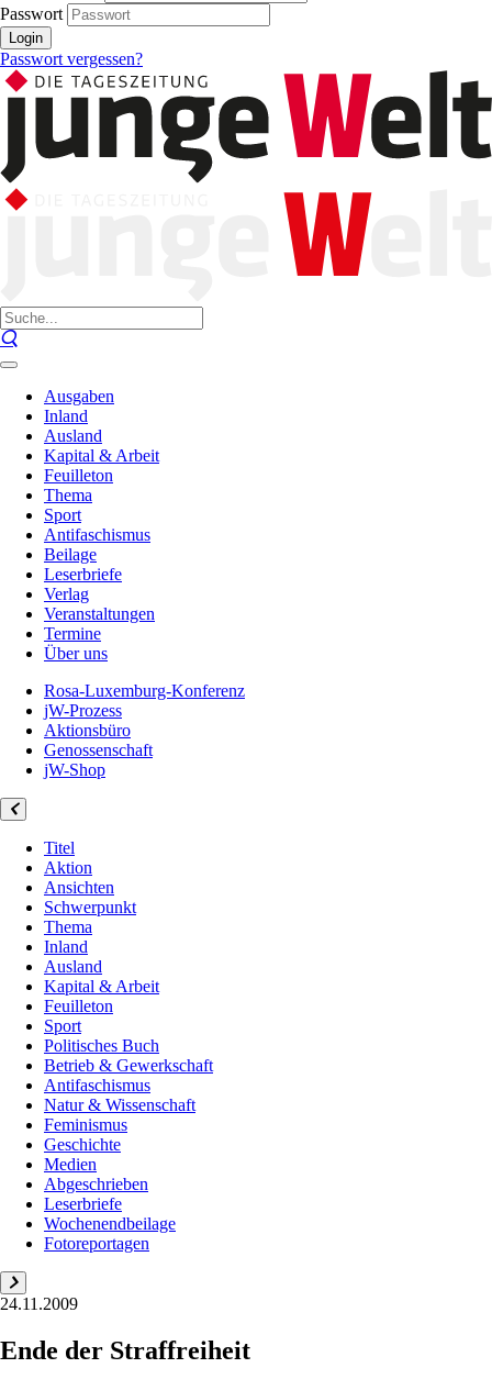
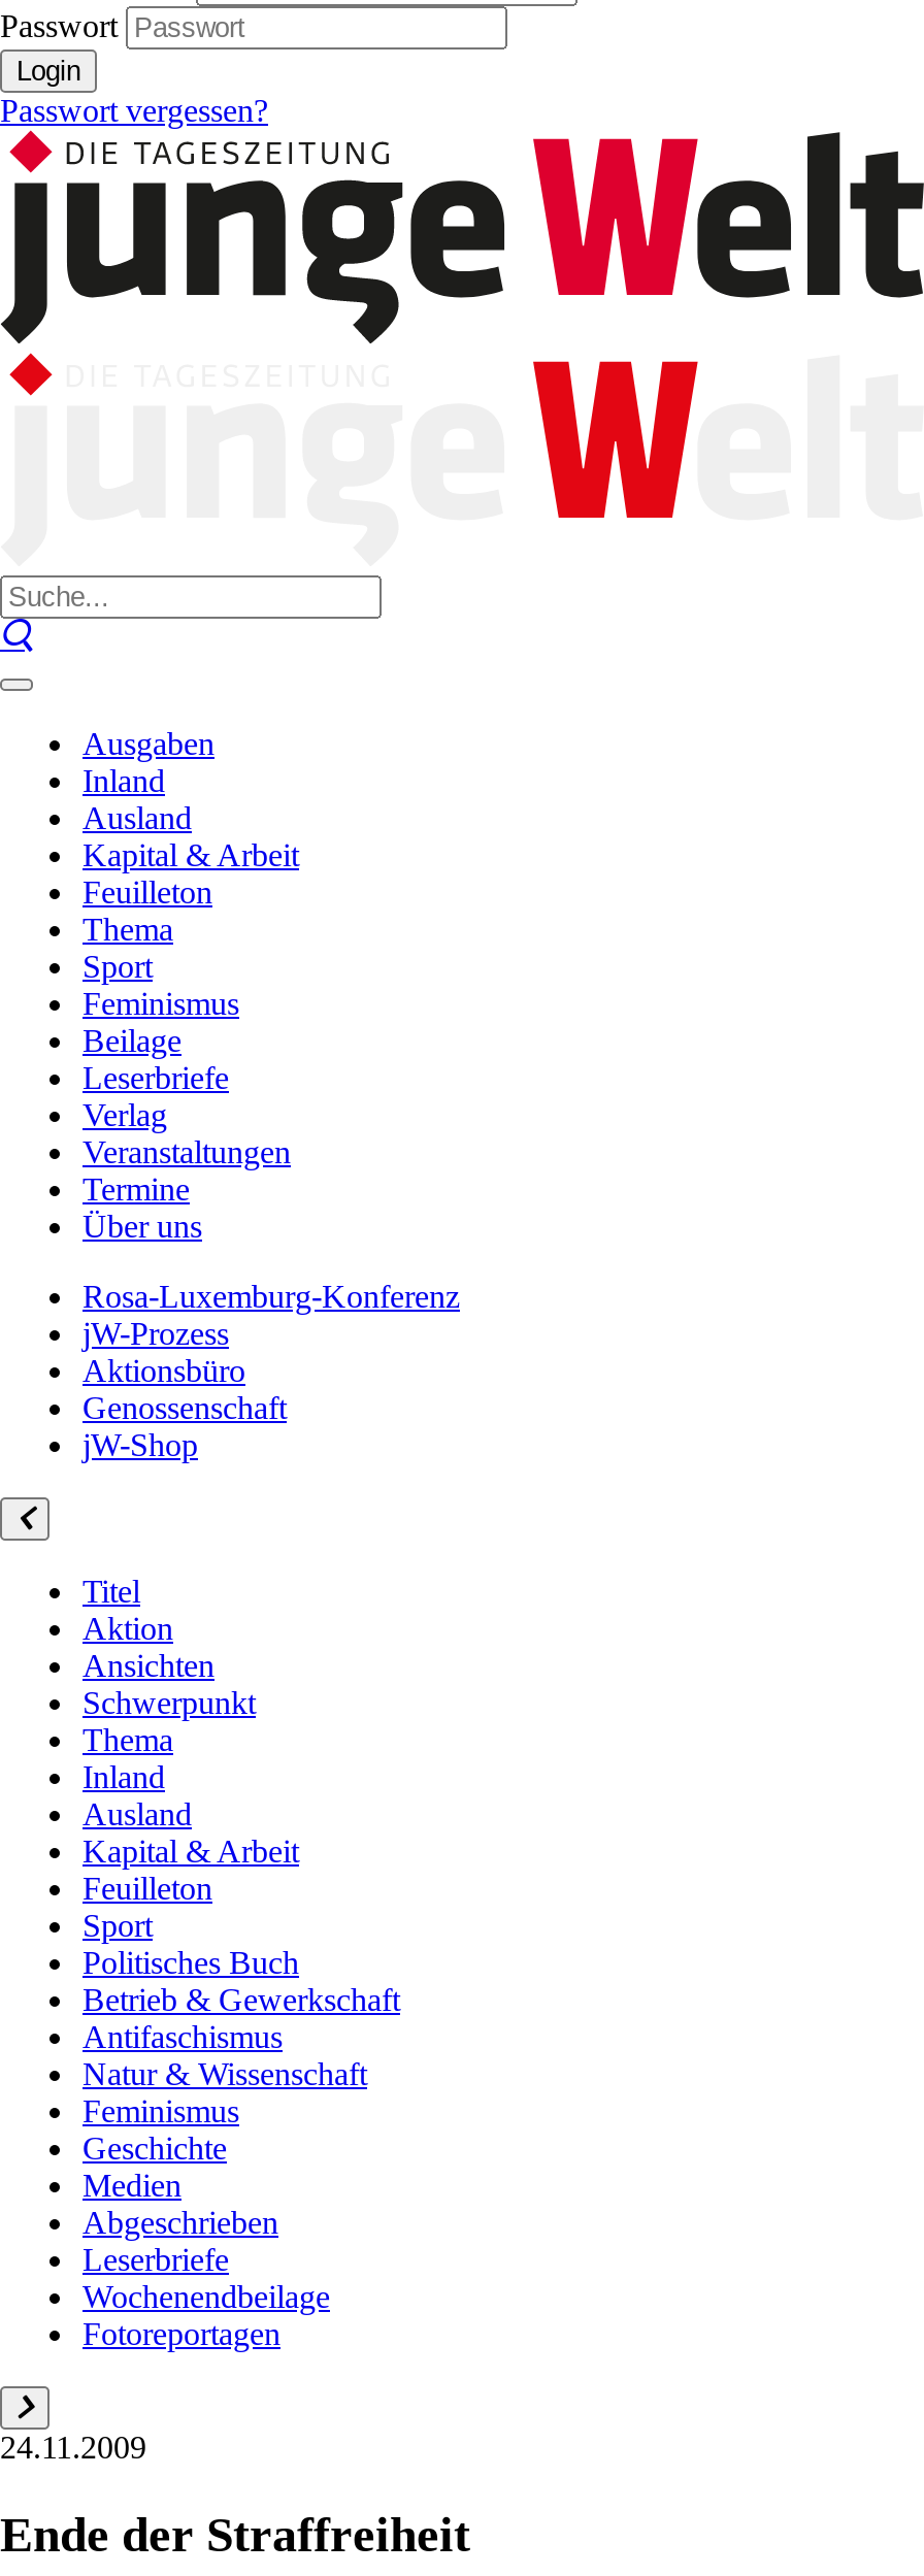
[44,525,150,544] Antifaschismus -> [82,986,239,1021] Feminismus

